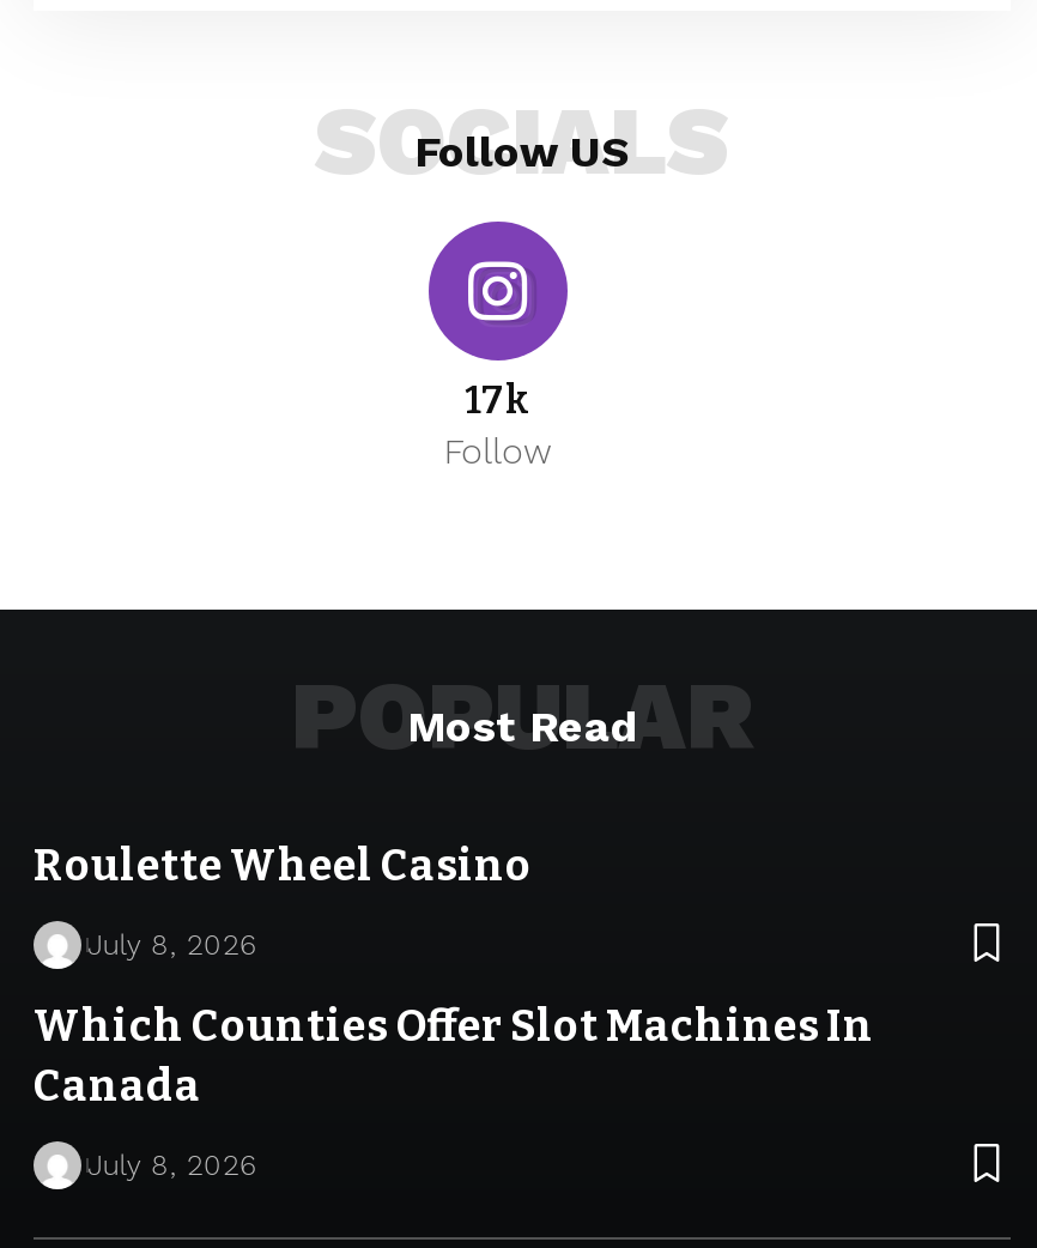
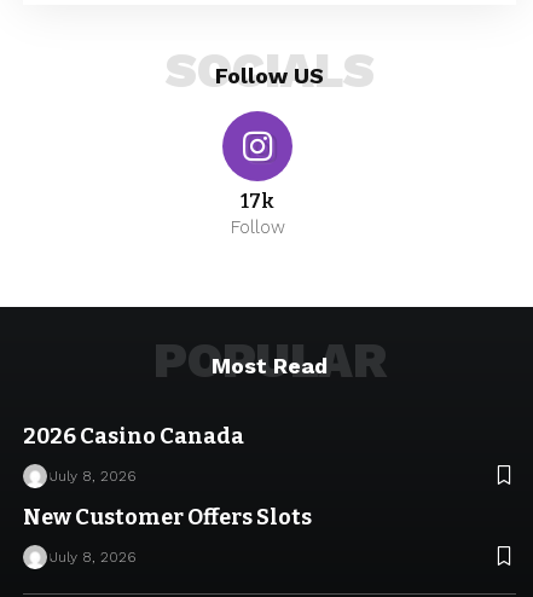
[34,840,532,892] Roulette Wheel Casino -> [23,423,244,450] 2026 Casino Canada
[34,1000,874,1113] Which Counties Offer Slot Machines In | Canada -> [23,504,312,531] New Customer Offers Slots

